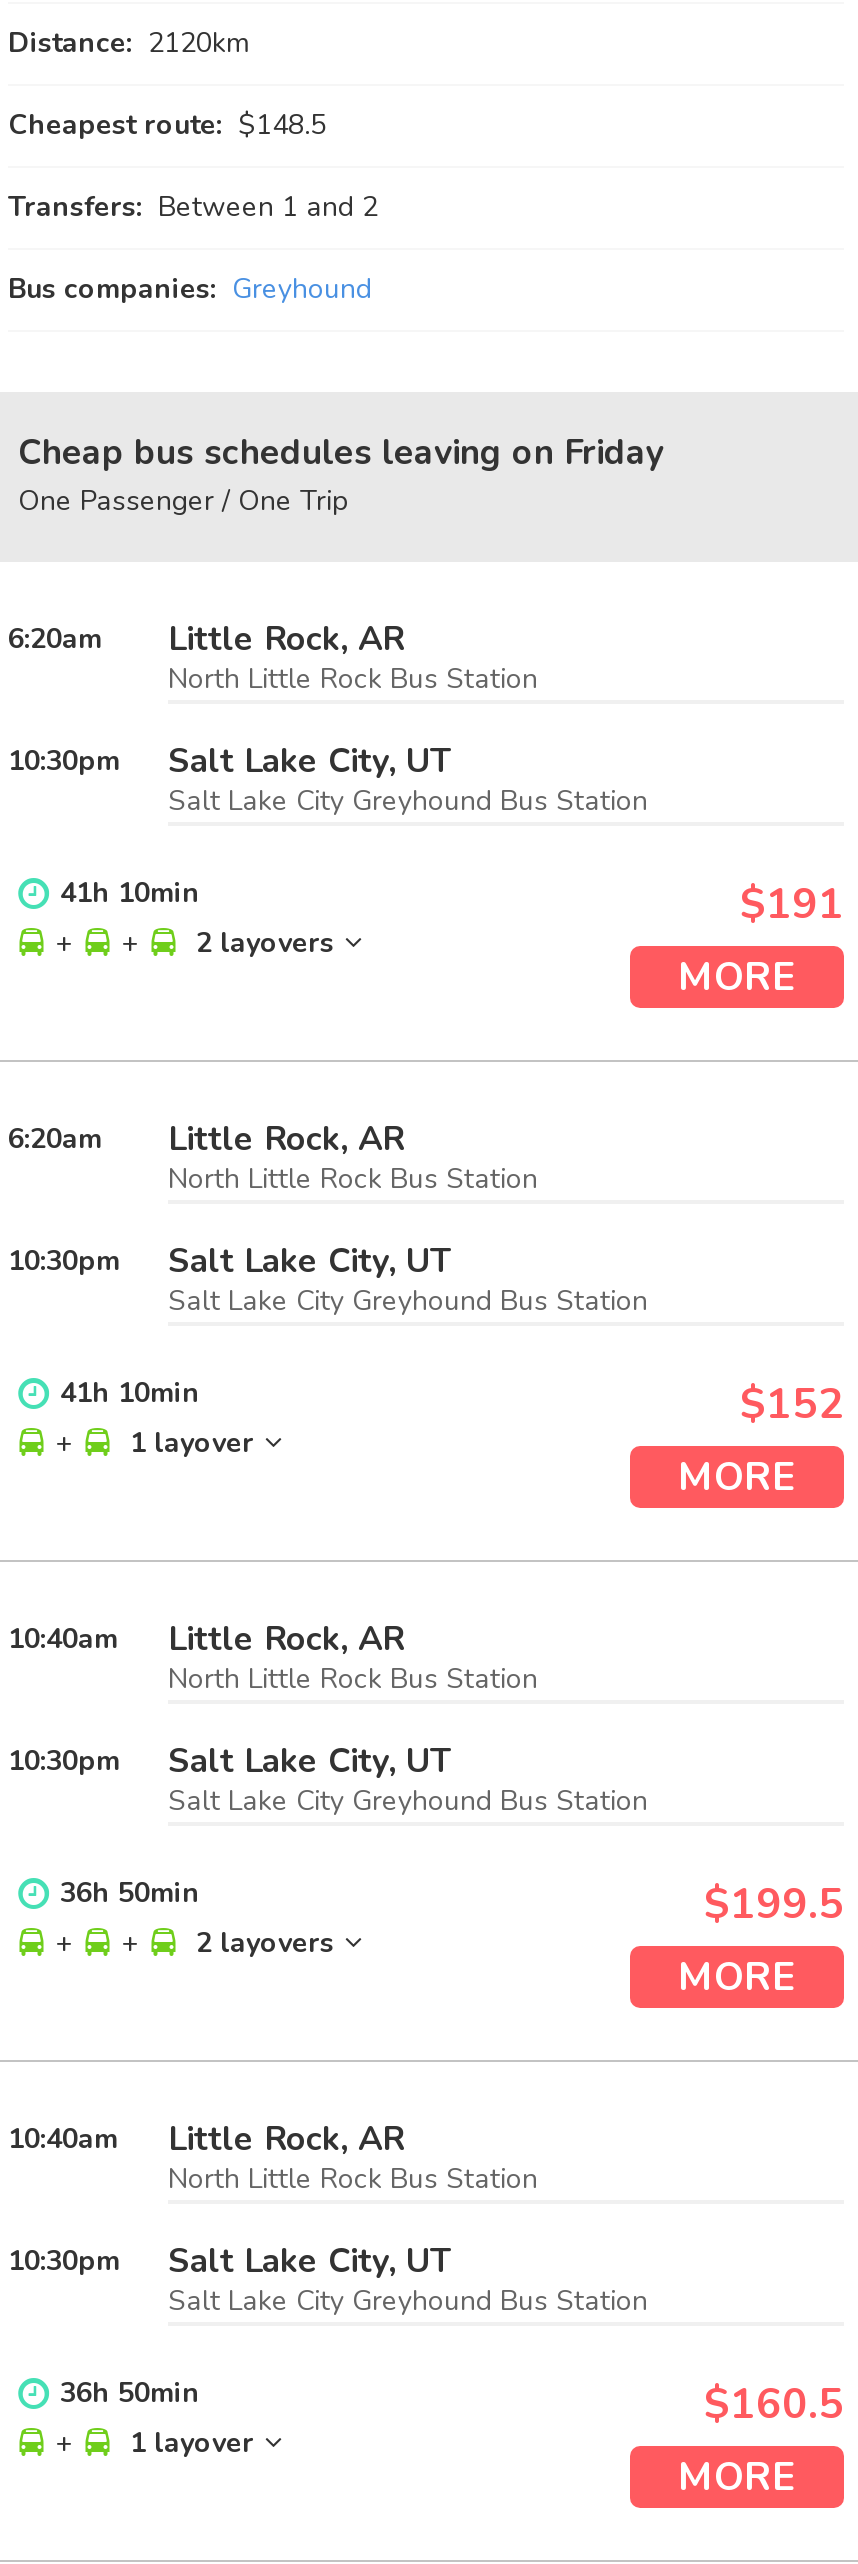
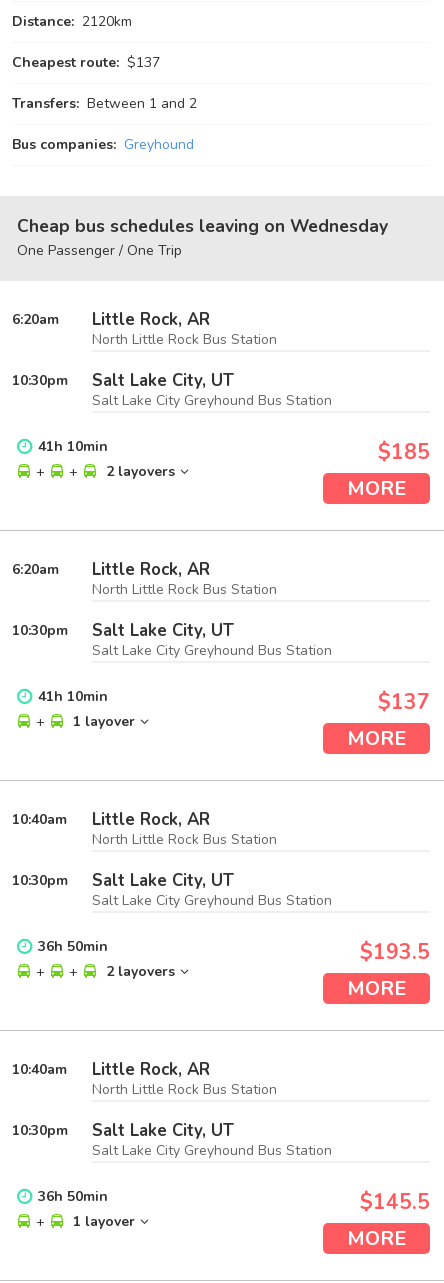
[8,106,326,144] Cheapest route: $148.5 -> [12,53,160,72] Cheapest route: $137
[18,428,664,476] Cheap bus schedules leaving on Friday -> [17,214,388,238] Cheap bus schedules leaving on Wednesday
[740,876,844,932] $191 -> [378,438,430,466] $185
[740,1376,844,1432] $152 -> [378,688,430,716] $137
[704,1876,844,1932] $199.5 -> [360,938,430,966] $193.5
[704,2376,844,2432] $160.5 -> [360,1188,430,1216] $145.5

